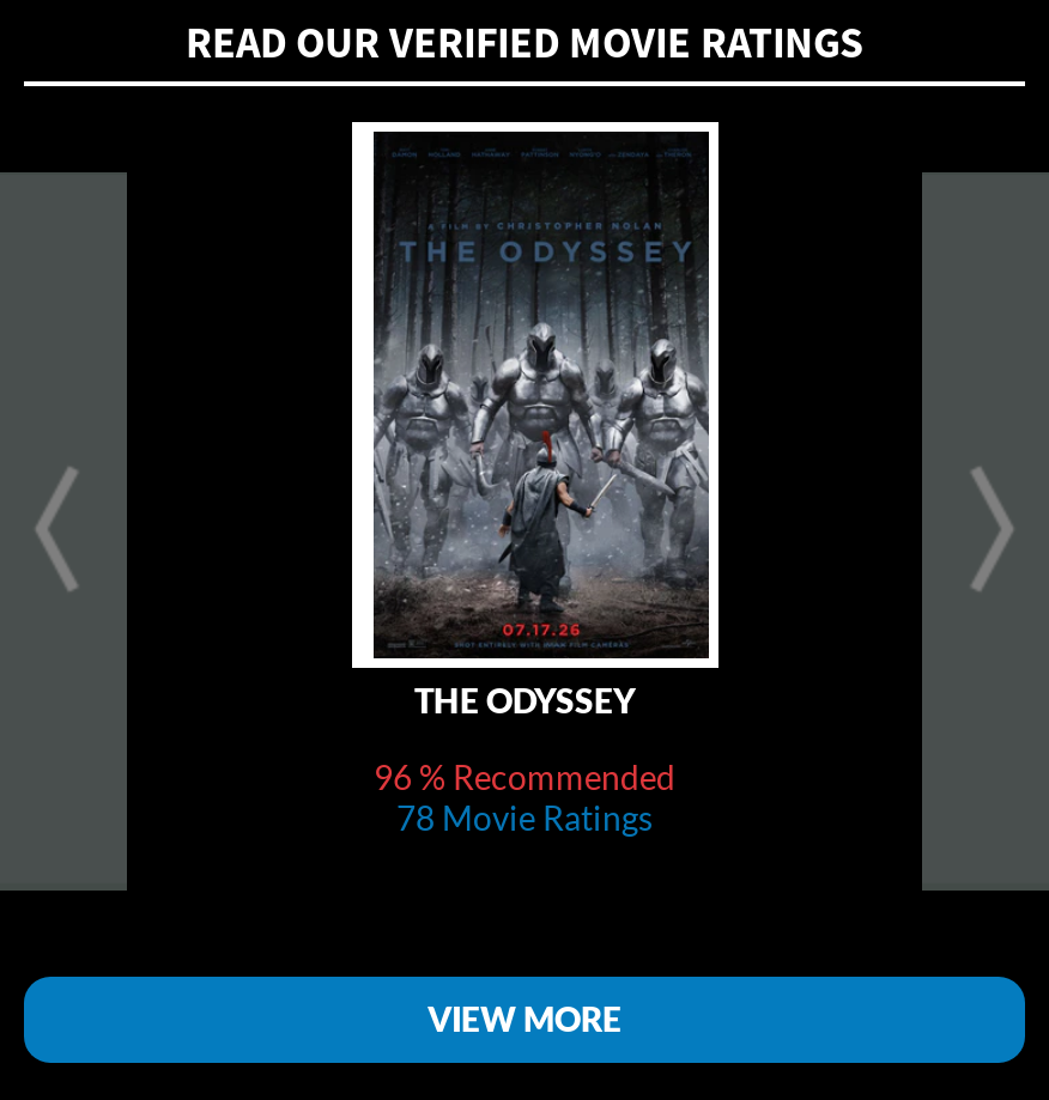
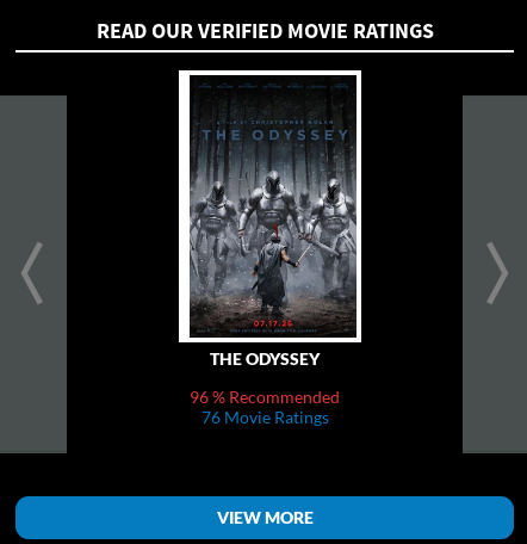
[396,797,653,838] 78 Movie Ratings -> [201,407,328,427] 76 Movie Ratings

